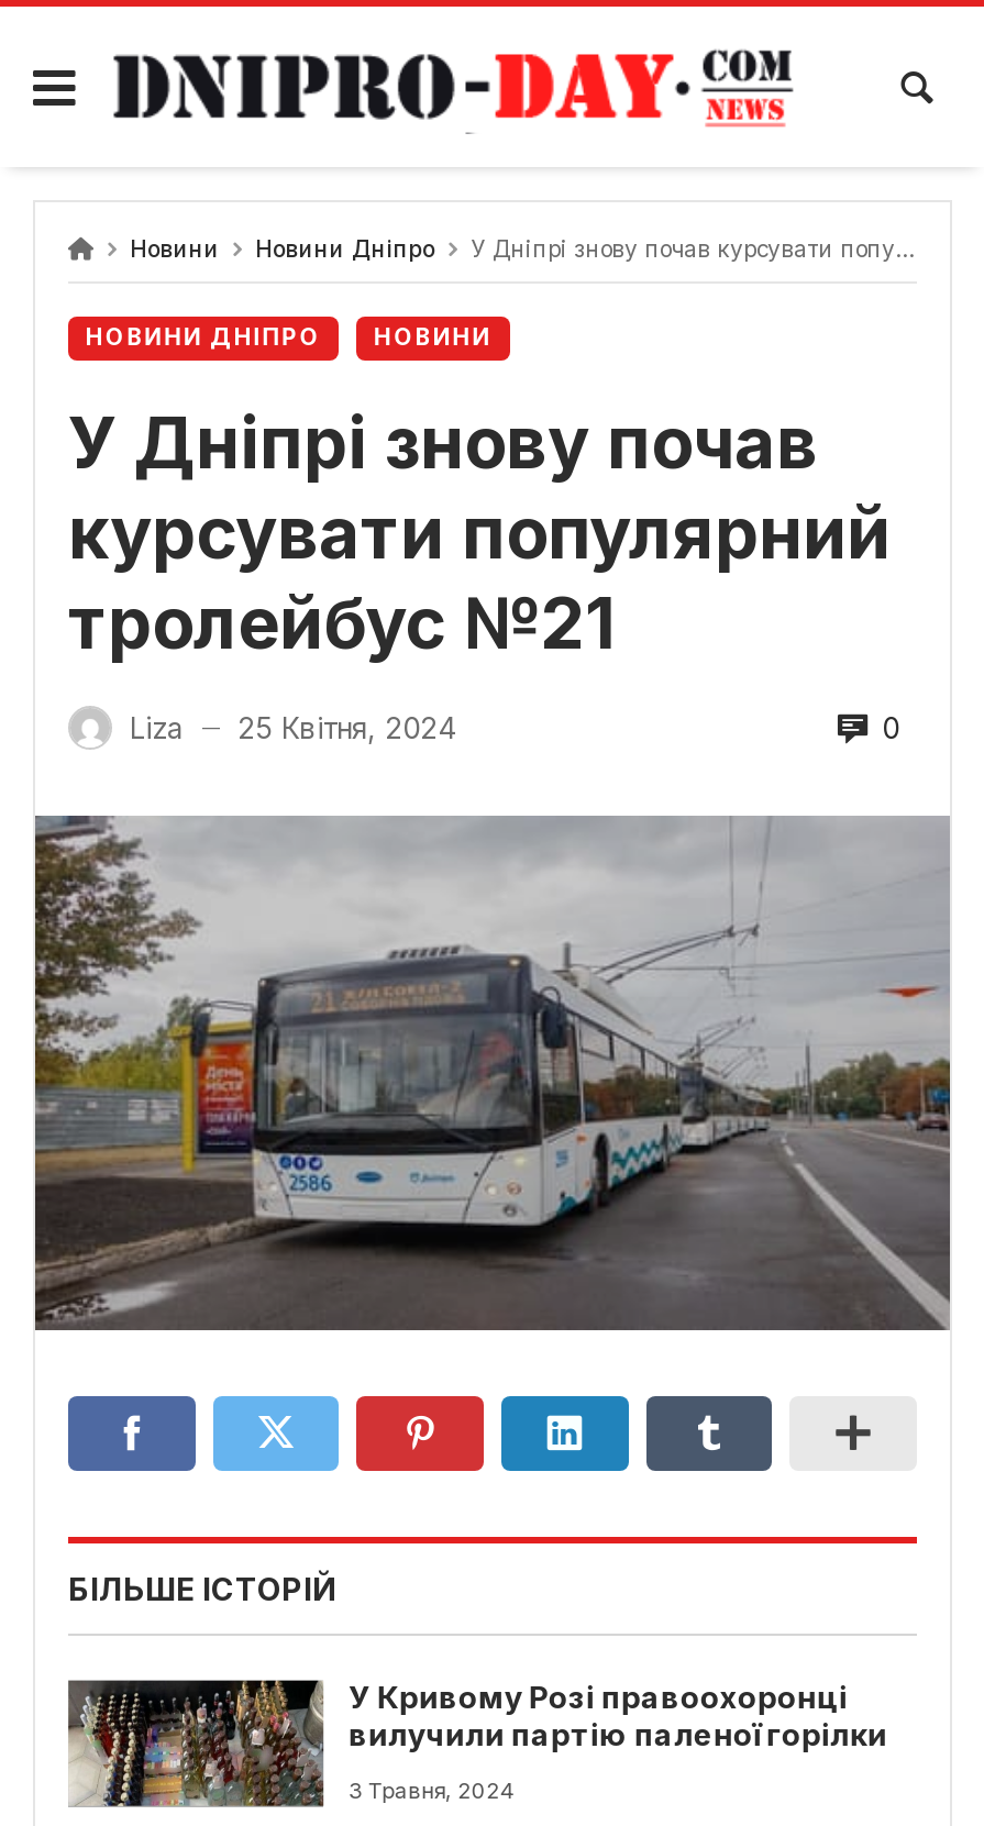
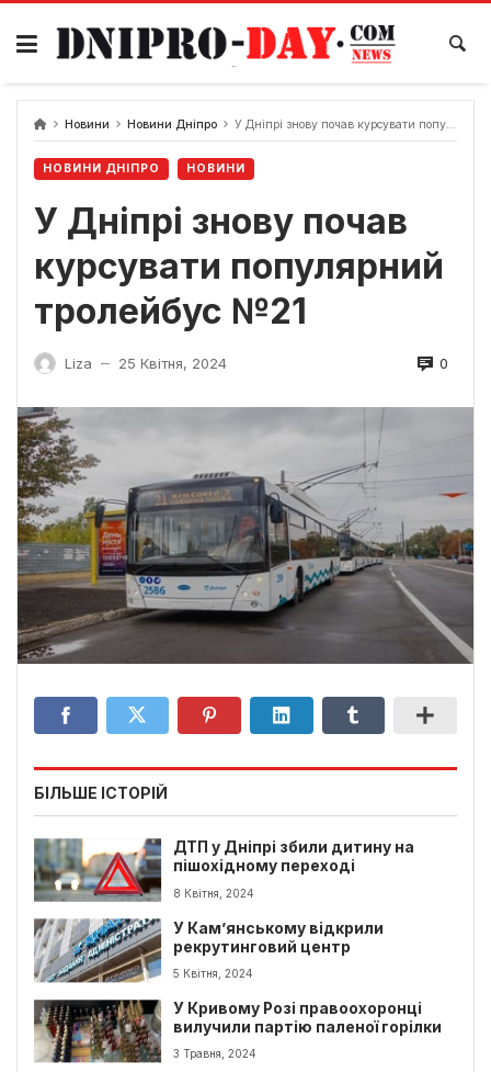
none -> [33,917,158,984] [image]
none -> [34,838,415,980] [image] | ДТП у Дніпрі збили дитину на | пішохідному переході | 8 Квітня, 2024 | У Кам’янському відкрили | рекрутинговий центр | 5 Квітня, 2024

